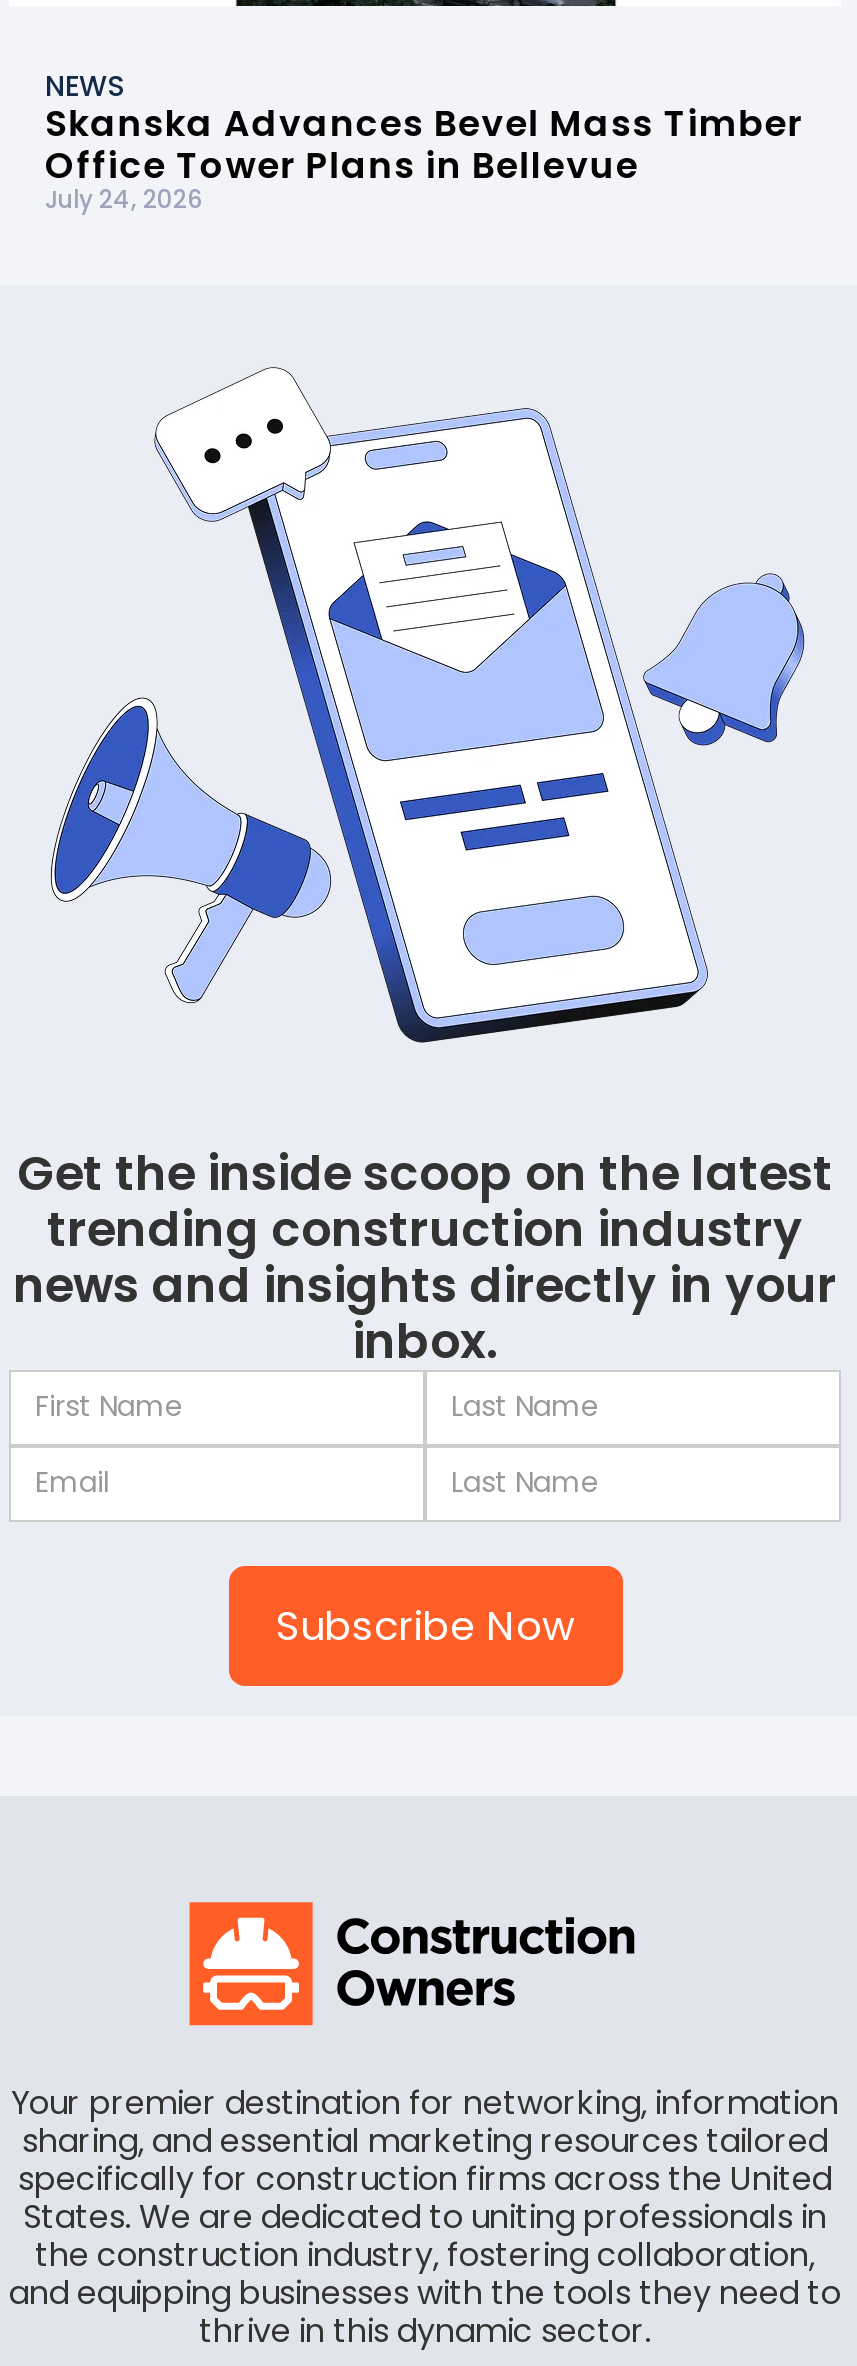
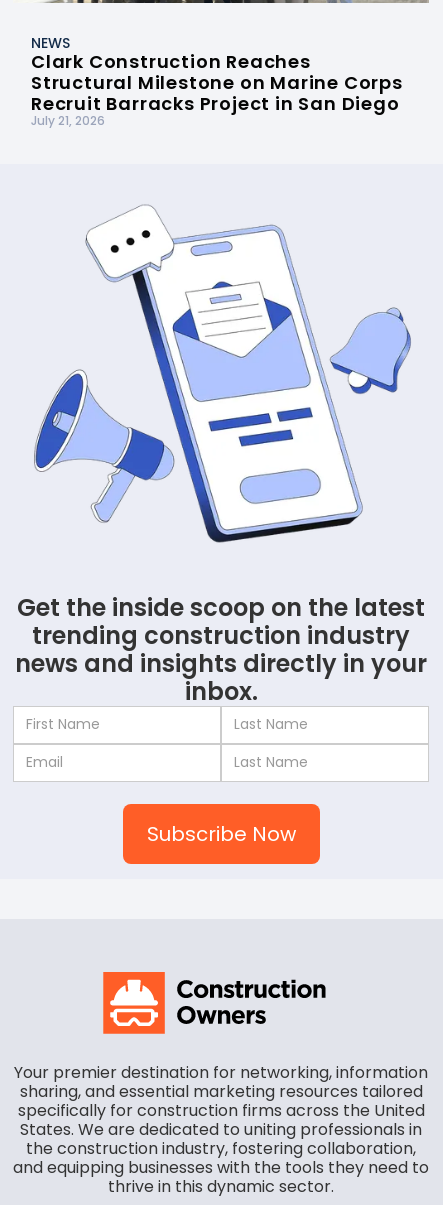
[45,97,803,215] Skanska Advances Bevel Mass Timber | Office Tower Plans in Bellevue | July 24, 2026 -> [31,48,403,128] Clark Construction Reaches | Structural Milestone on Marine Corps | Recruit Barracks Project in San Diego | July 21, 2026

